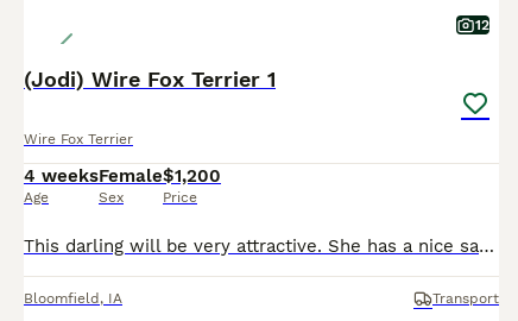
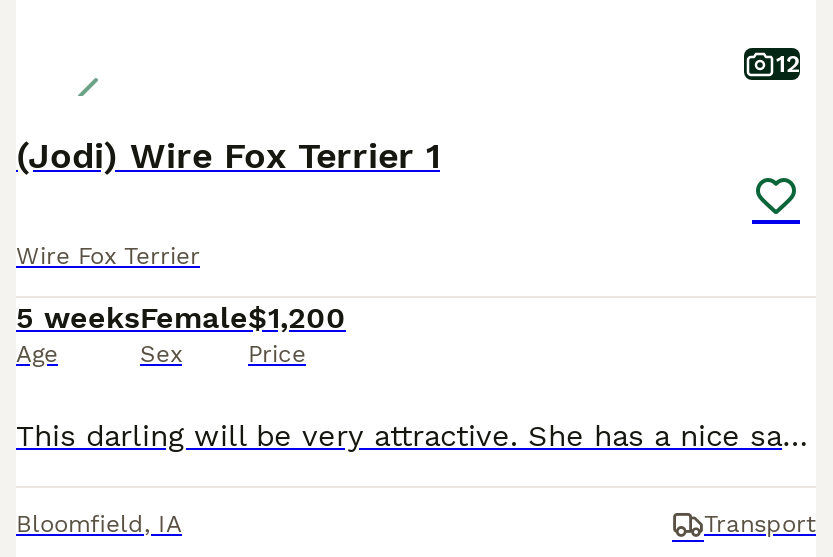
[24,165,221,187] 4 weeks Female $1,200 -> [16,300,346,336] 5 weeks Female $1,200

